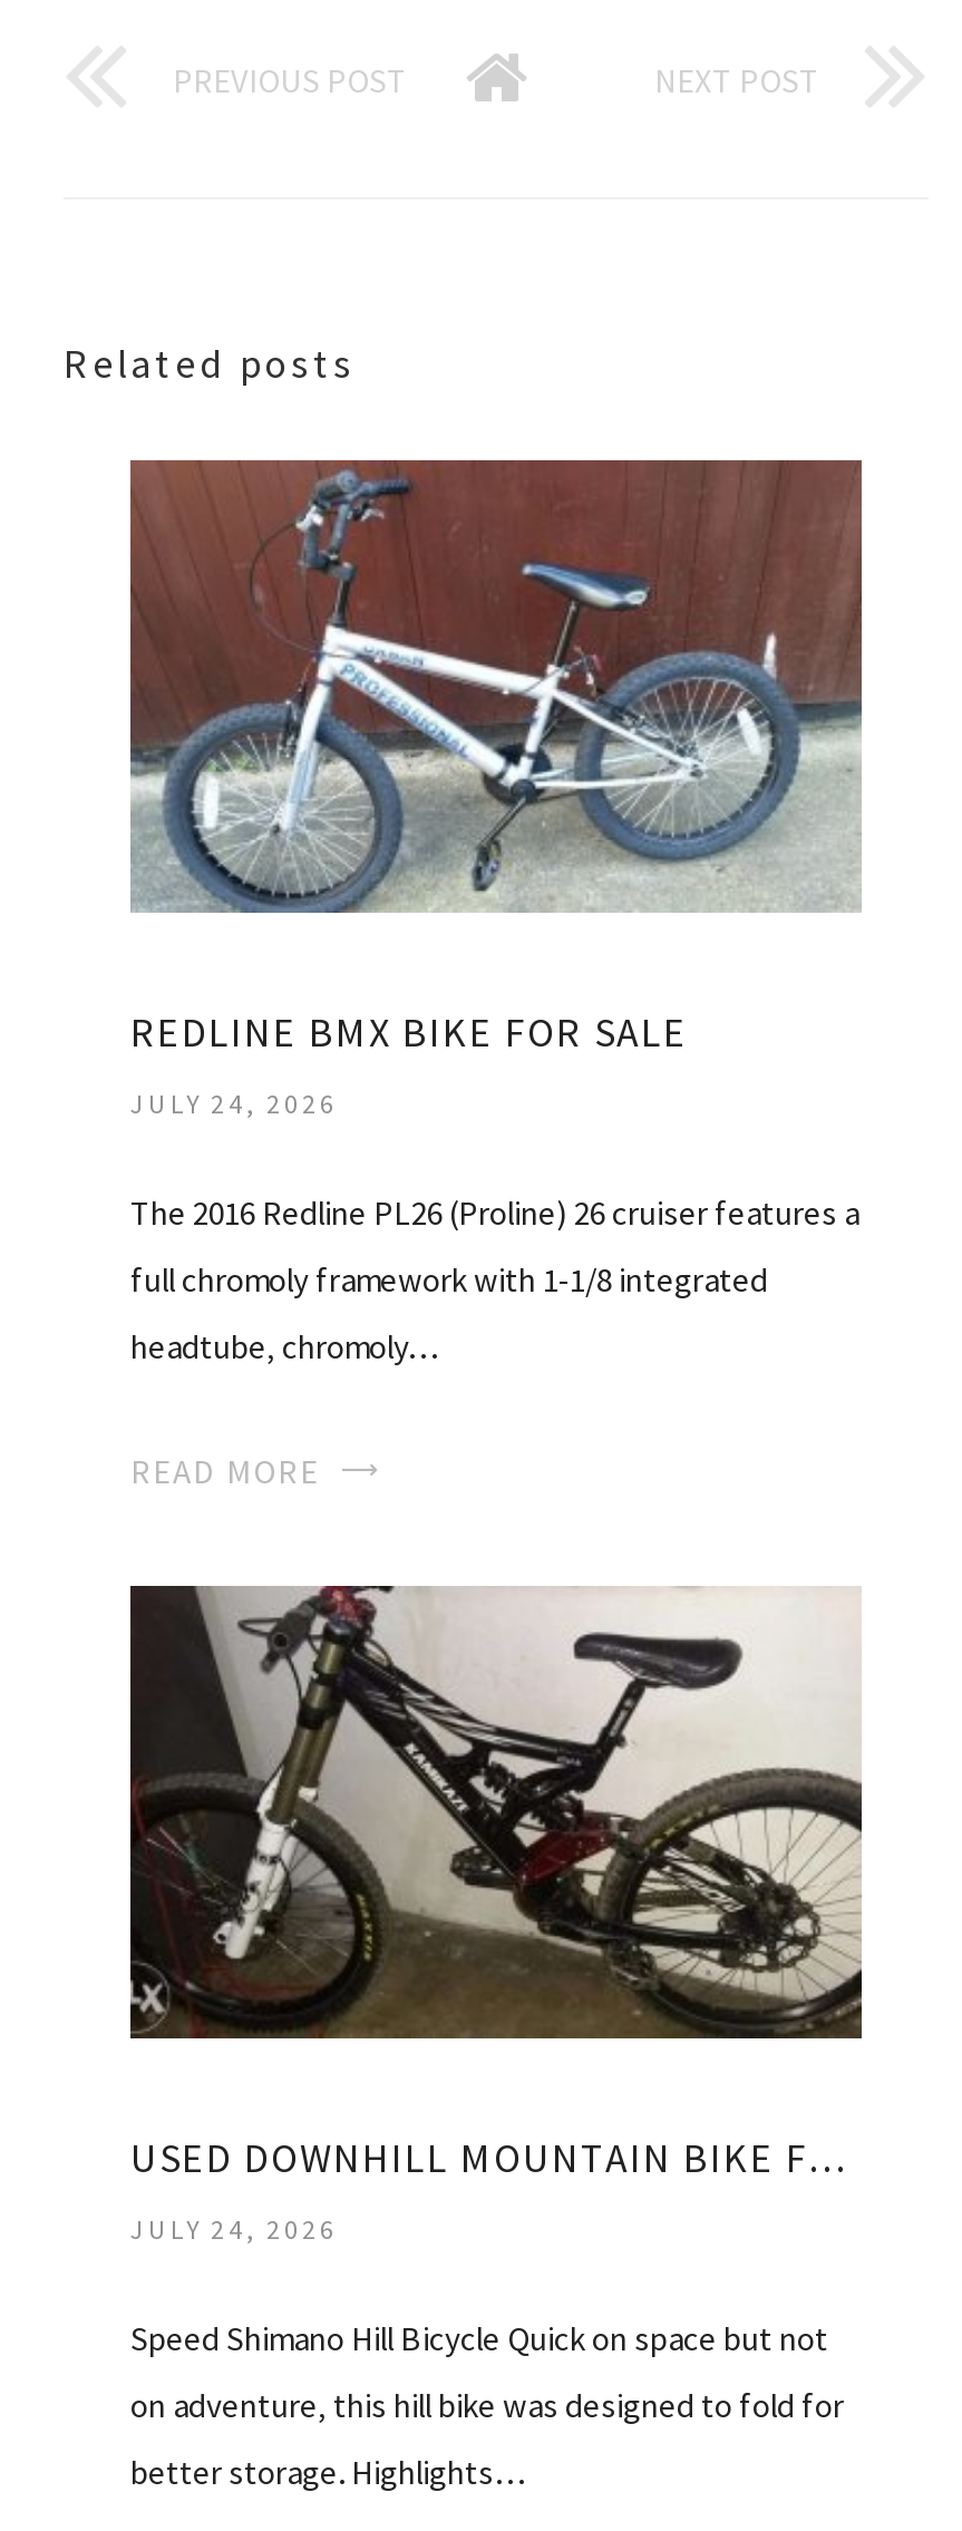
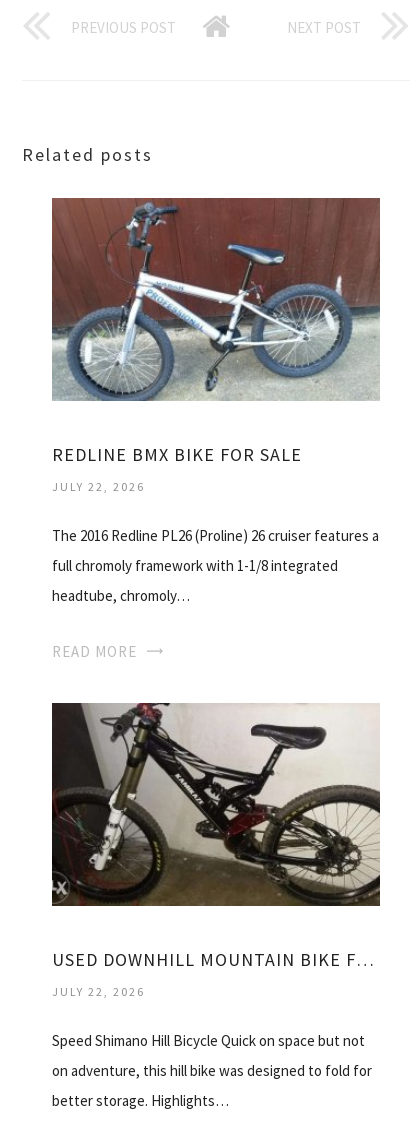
[130,1087,338,1120] JULY 24, 2026 -> [52,479,145,494] JULY 22, 2026
[130,2213,338,2247] JULY 24, 2026 -> [52,984,145,999] JULY 22, 2026

